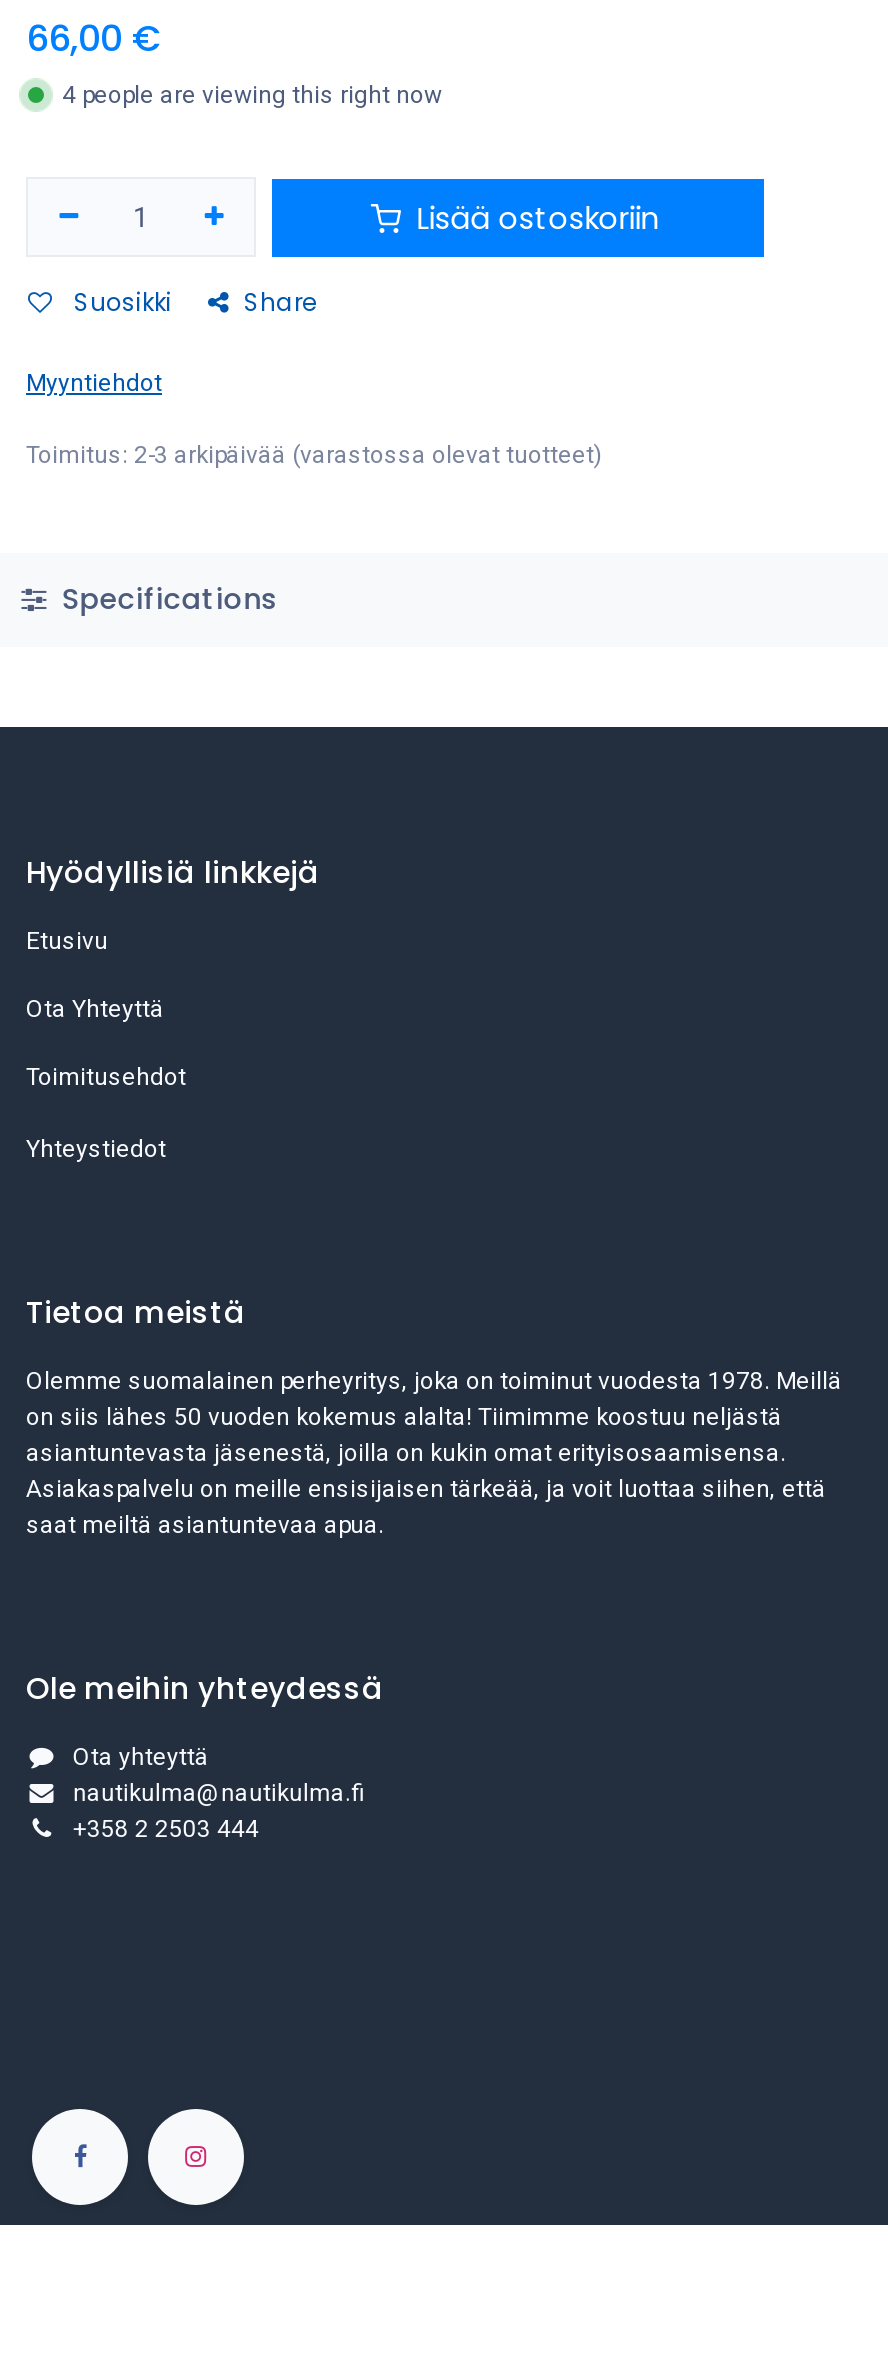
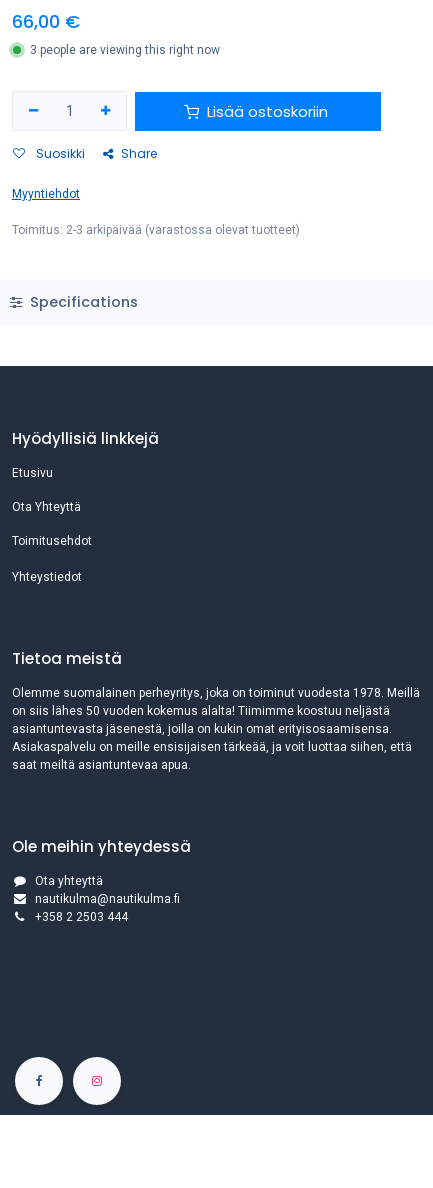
[62,82,442,110] 4 people are viewing this right now -> [30,43,220,57] 3 people are viewing this right now

